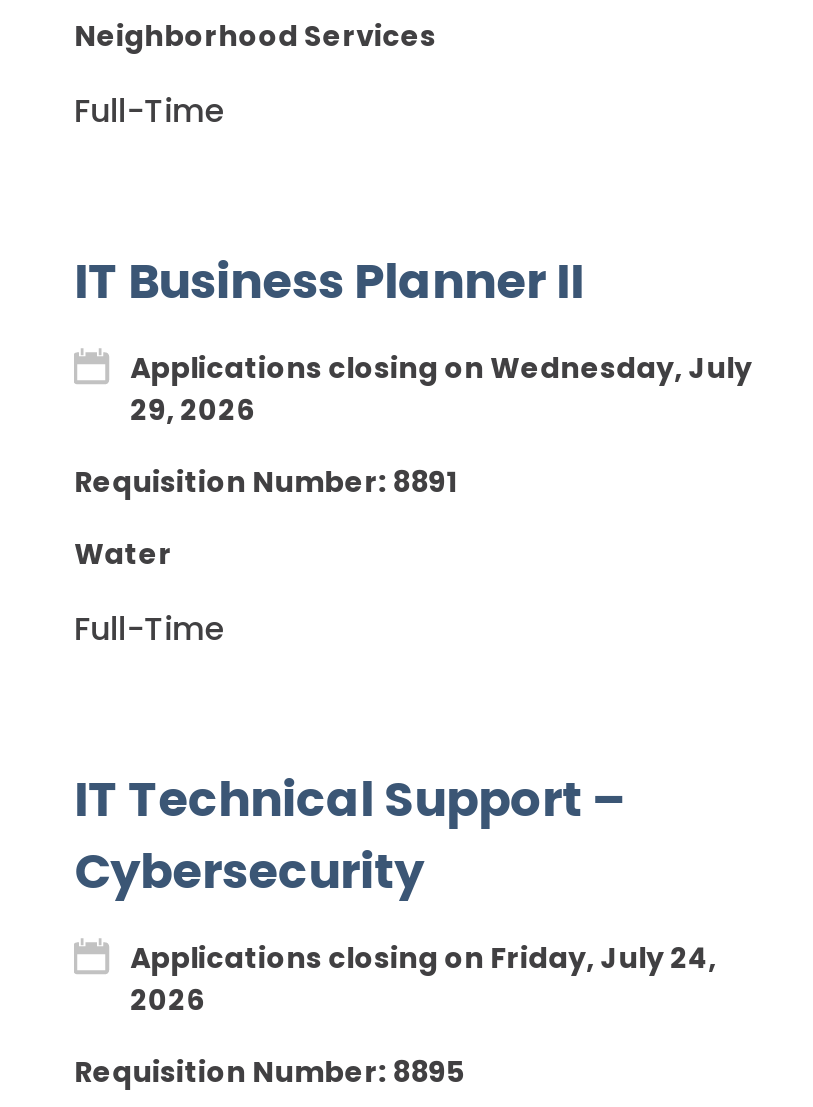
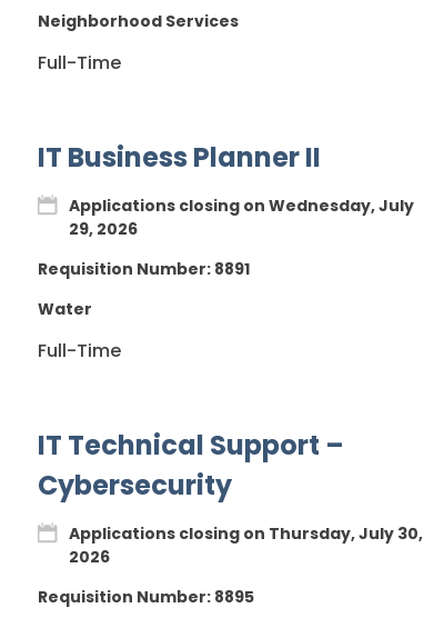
[130,938,716,978] Applications closing on Friday, July 24, -> [69,522,423,545] Applications closing on Thursday, July 30,

